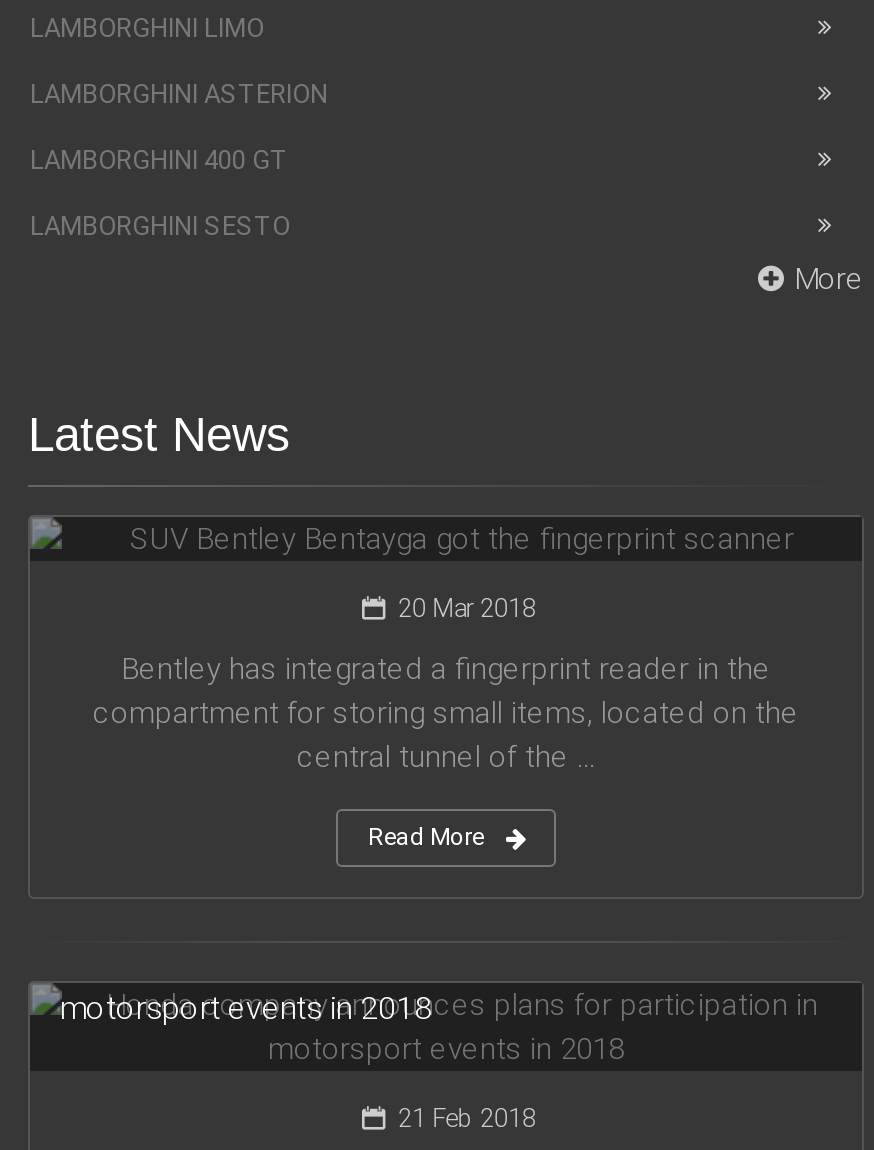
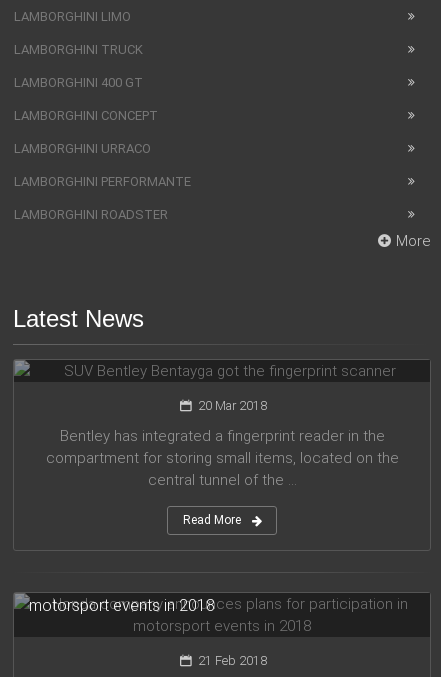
[30,79,328,109] LAMBORGHINI ASTERION -> [14,42,143,57] LAMBORGHINI TRUCK
[30,211,290,241] LAMBORGHINI SESTO -> [14,108,191,222] LAMBORGHINI CONCEPT | LAMBORGHINI URRACO | LAMBORGHINI PERFORMANTE | LAMBORGHINI ROADSTER

